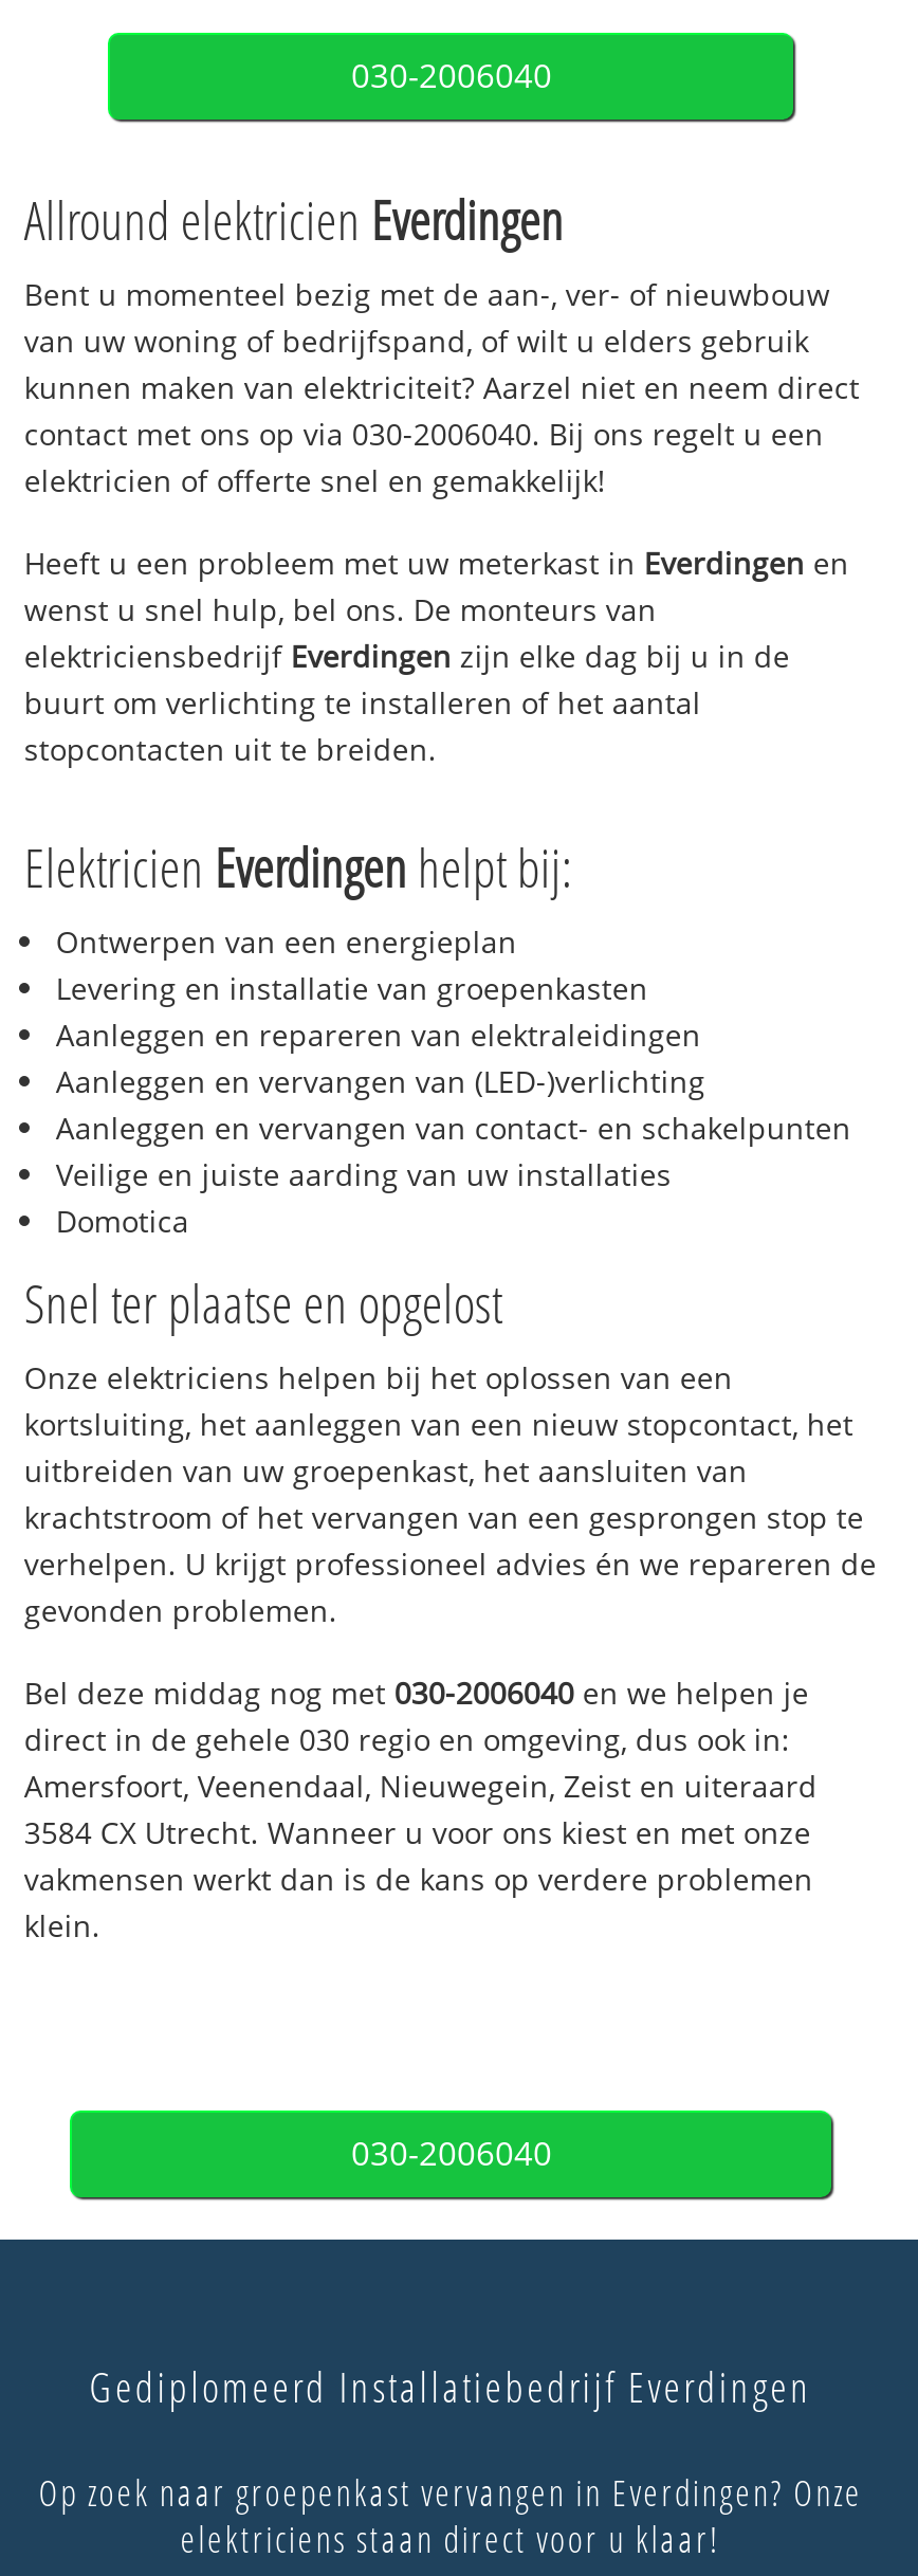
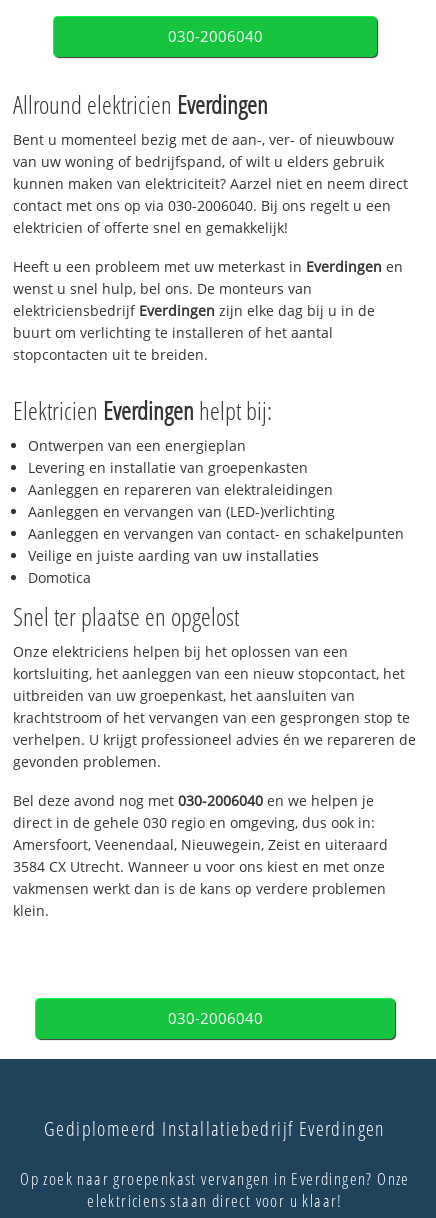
[24,1672,809,1712] Bel deze middag nog met 030-2006040 en we helpen je -> [13,791,374,810] Bel deze avond nog met 030-2006040 en we helpen je

